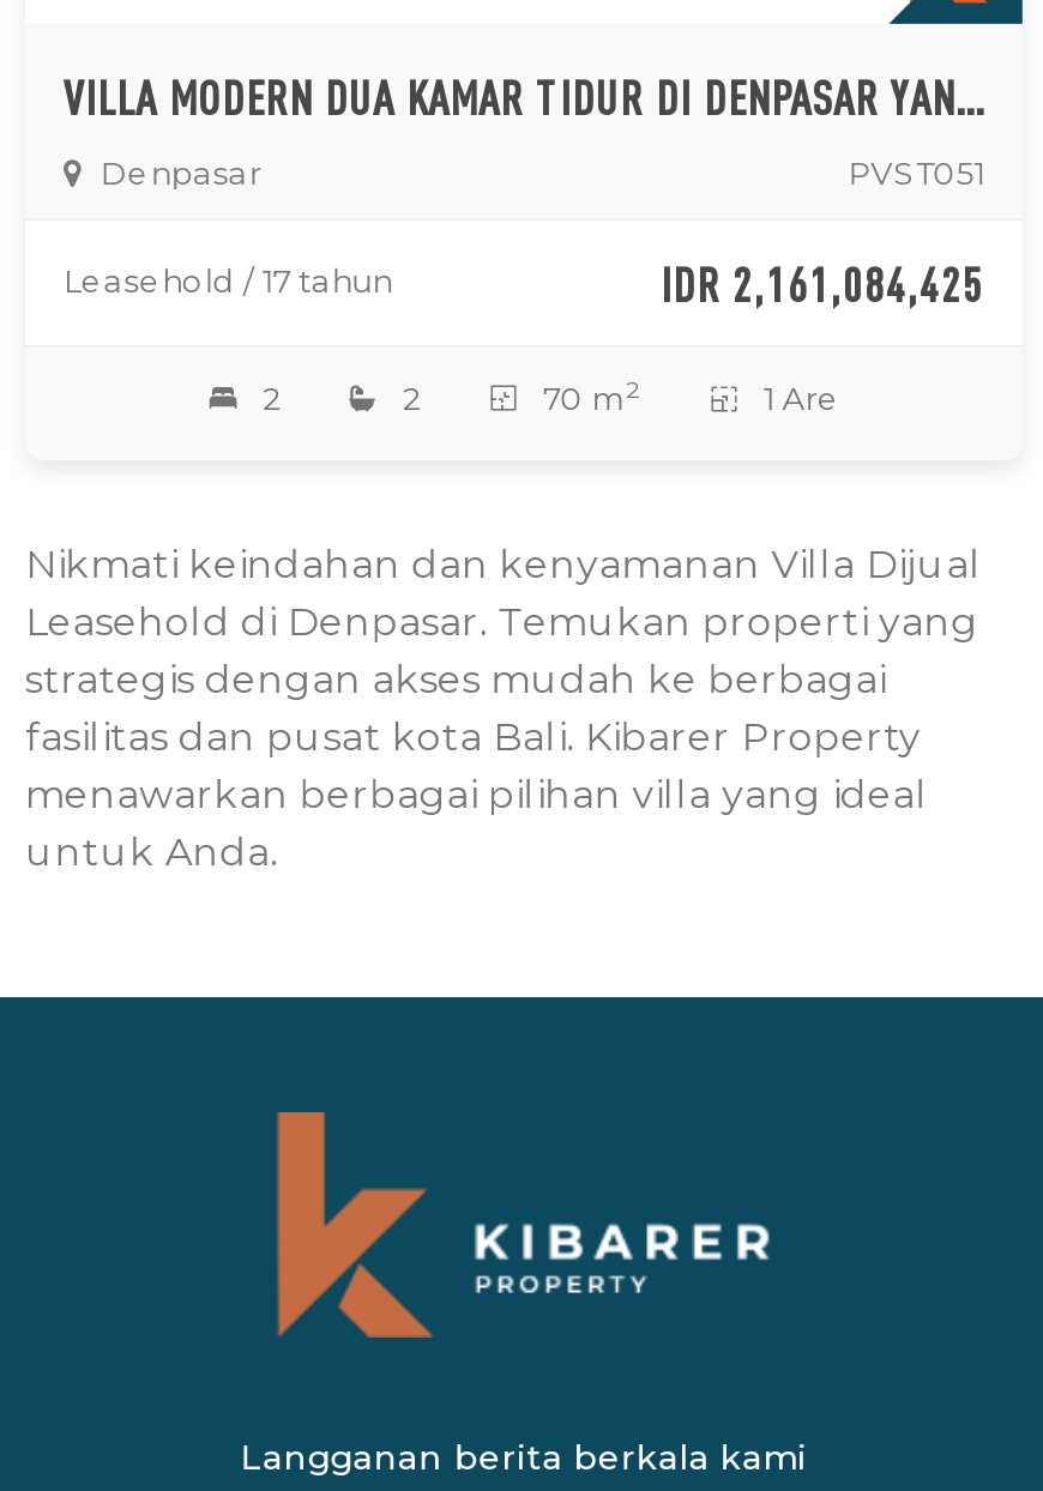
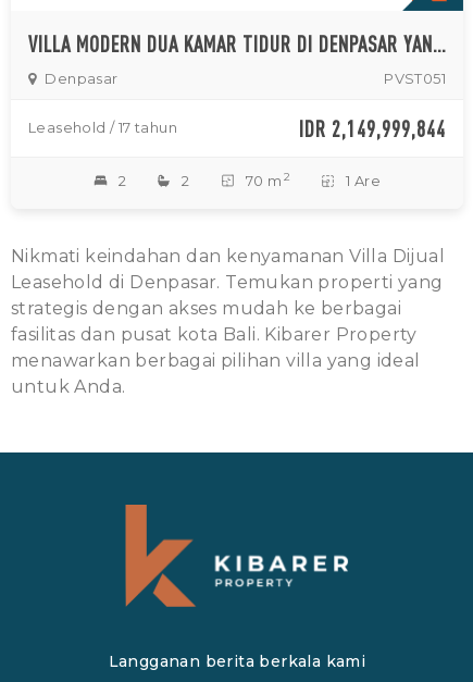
[661,251,984,313] IDR 2,161,084,425 -> [299,114,446,142] IDR 2,149,999,844

